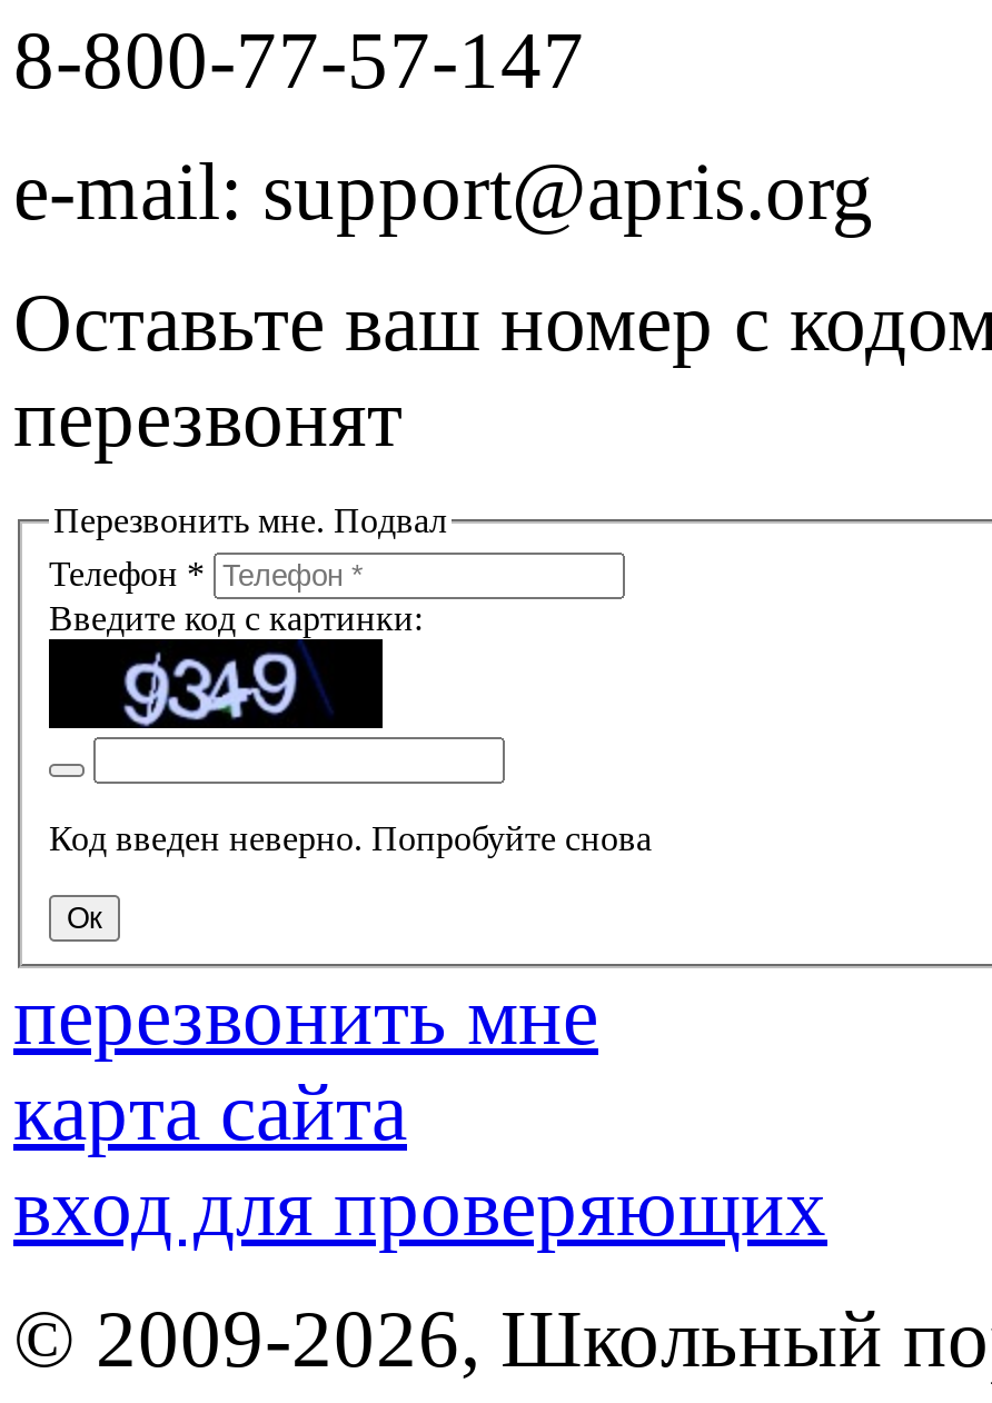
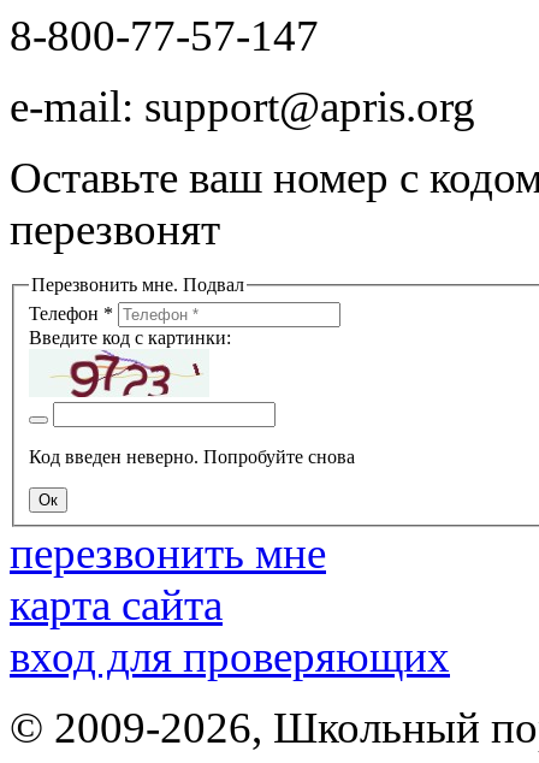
[47,644,385,730] [image] -> [29,351,209,398] [image]

